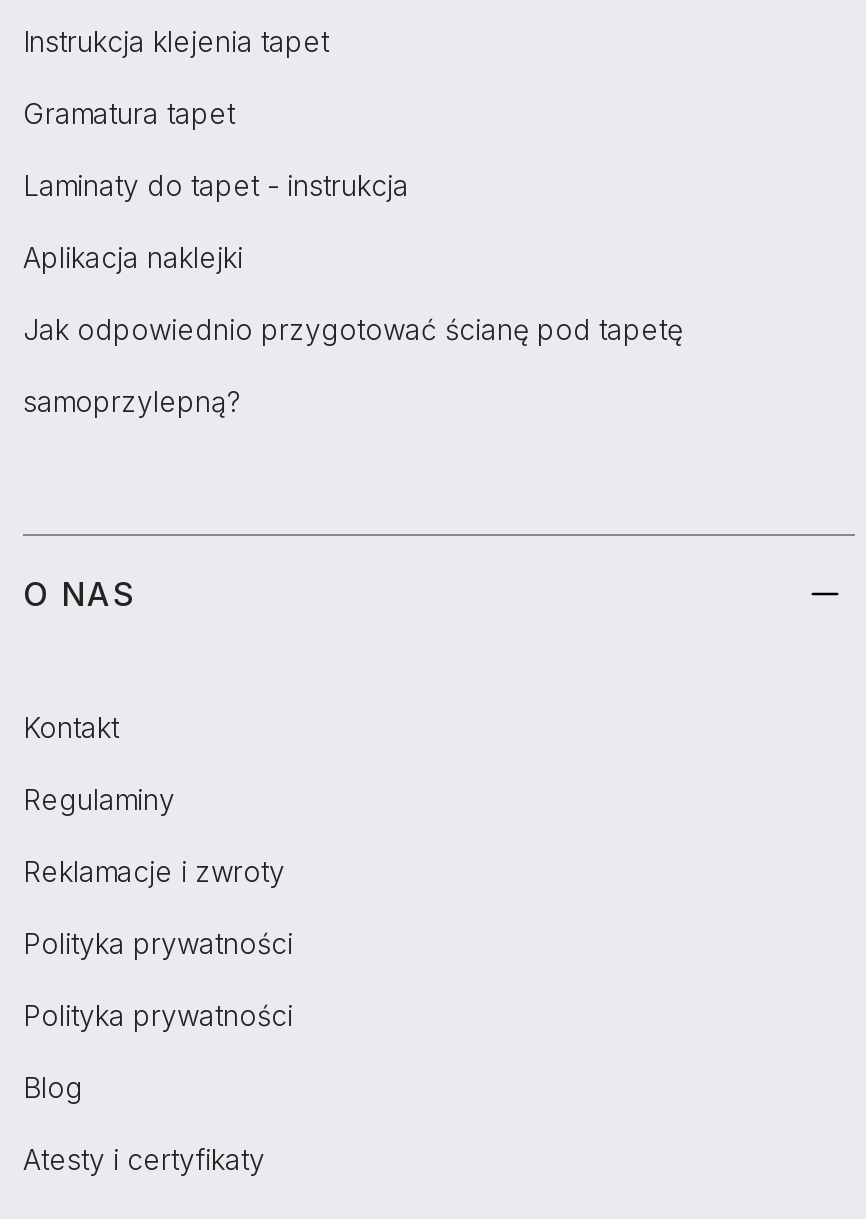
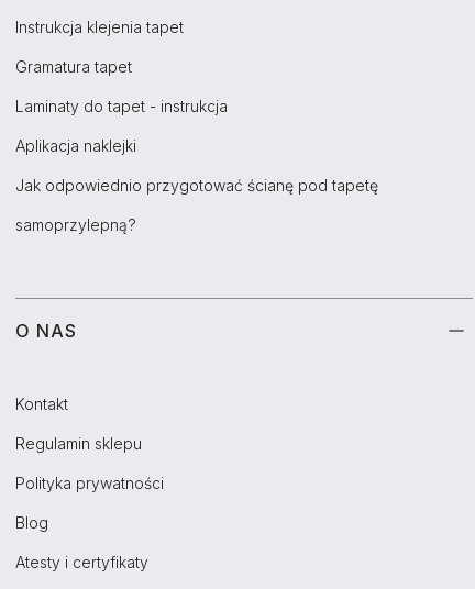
[23,783,293,961] Regulaminy | Reklamacje i zwroty | Polityka prywatności -> [15,434,142,453] Regulamin sklepu

